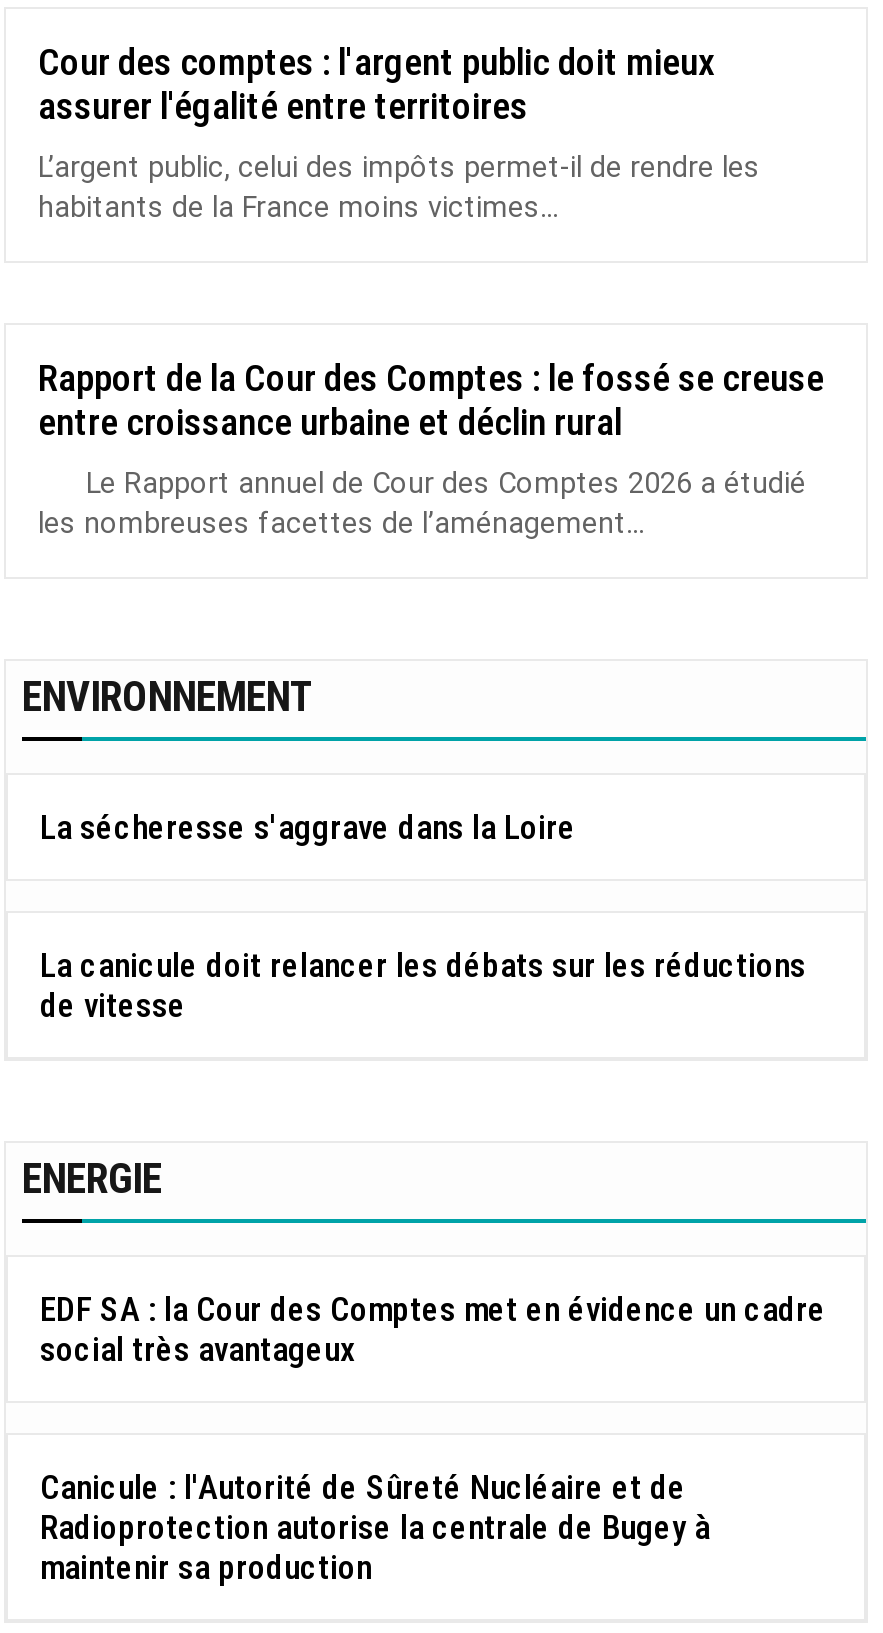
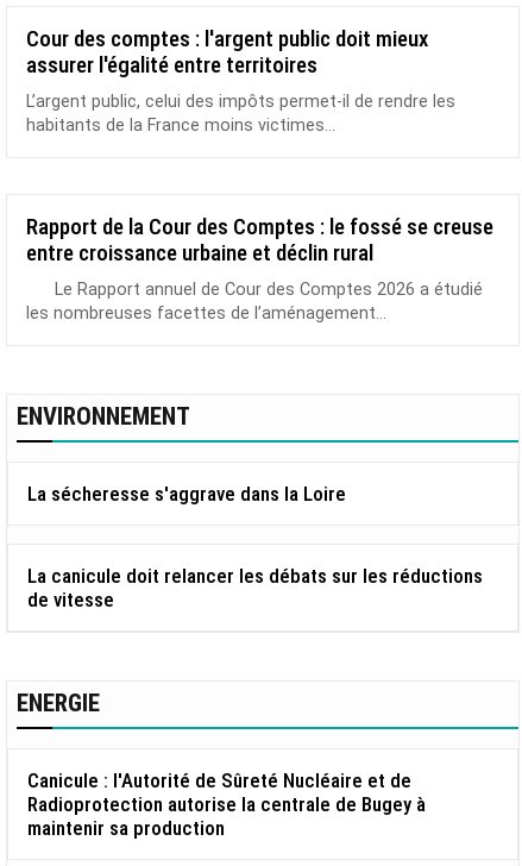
[40,1289,826,1369] EDF SA : la Cour des Comptes met en évidence un cadre | social très avantageux -> none

